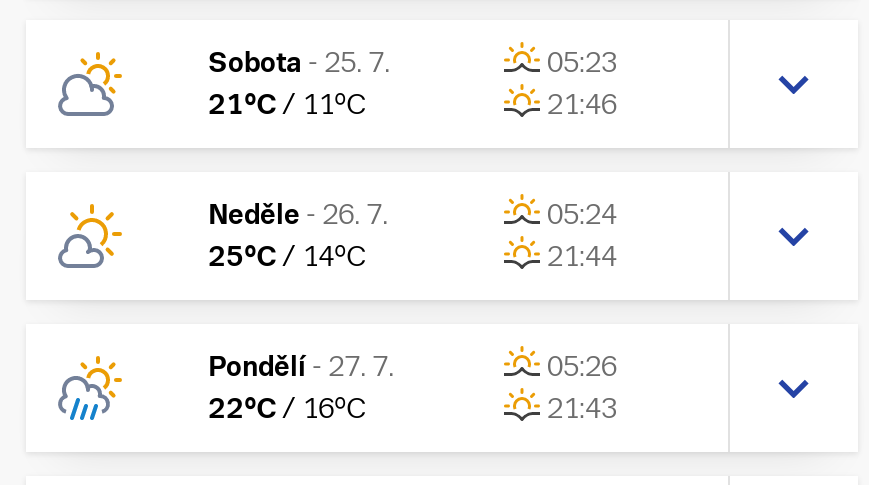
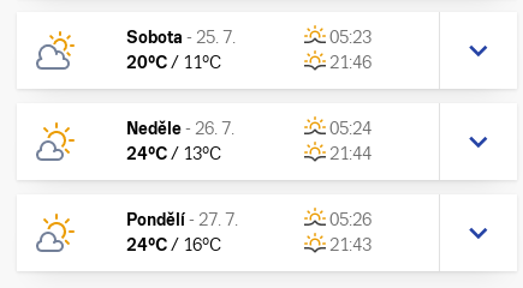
[208,88,366,120] 21°C / 11°C -> [126,53,221,72] 20°C / 11°C
[208,240,366,272] 25°C / 14°C -> [126,144,221,163] 24°C / 13°C
[60,354,124,422] [image] -> [36,212,76,253] [image]
[208,392,366,424] 22°C / 16°C -> [126,235,221,254] 24°C / 16°C

